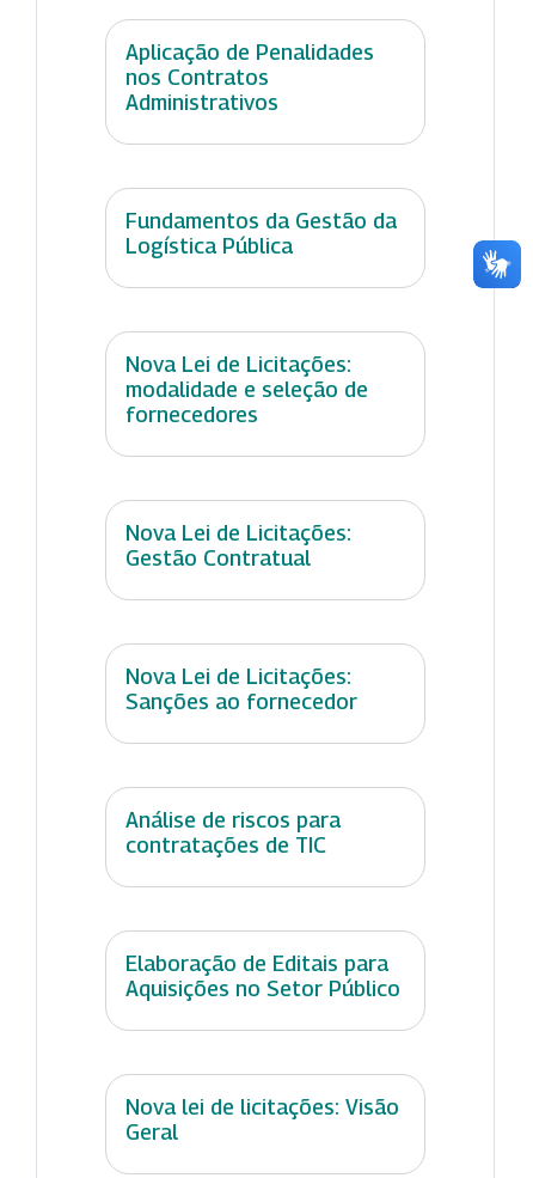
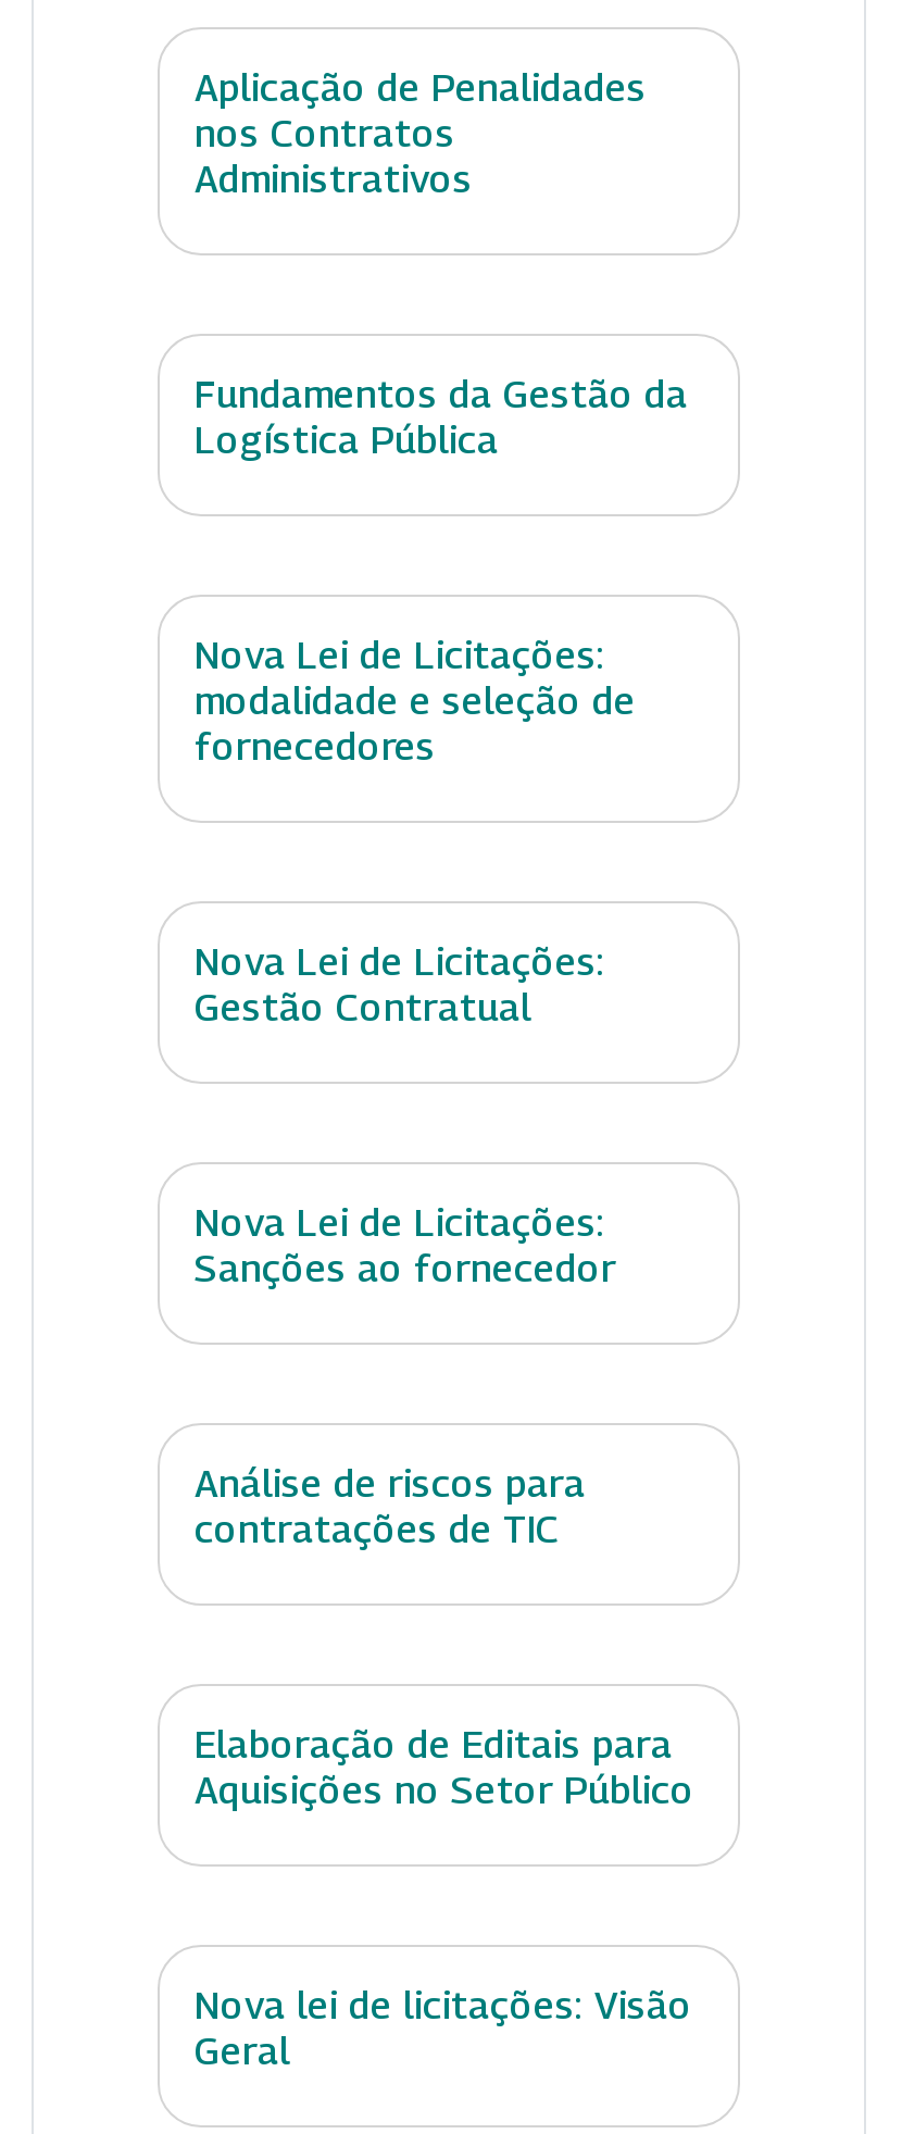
[472,239,522,289] [image] -> none

